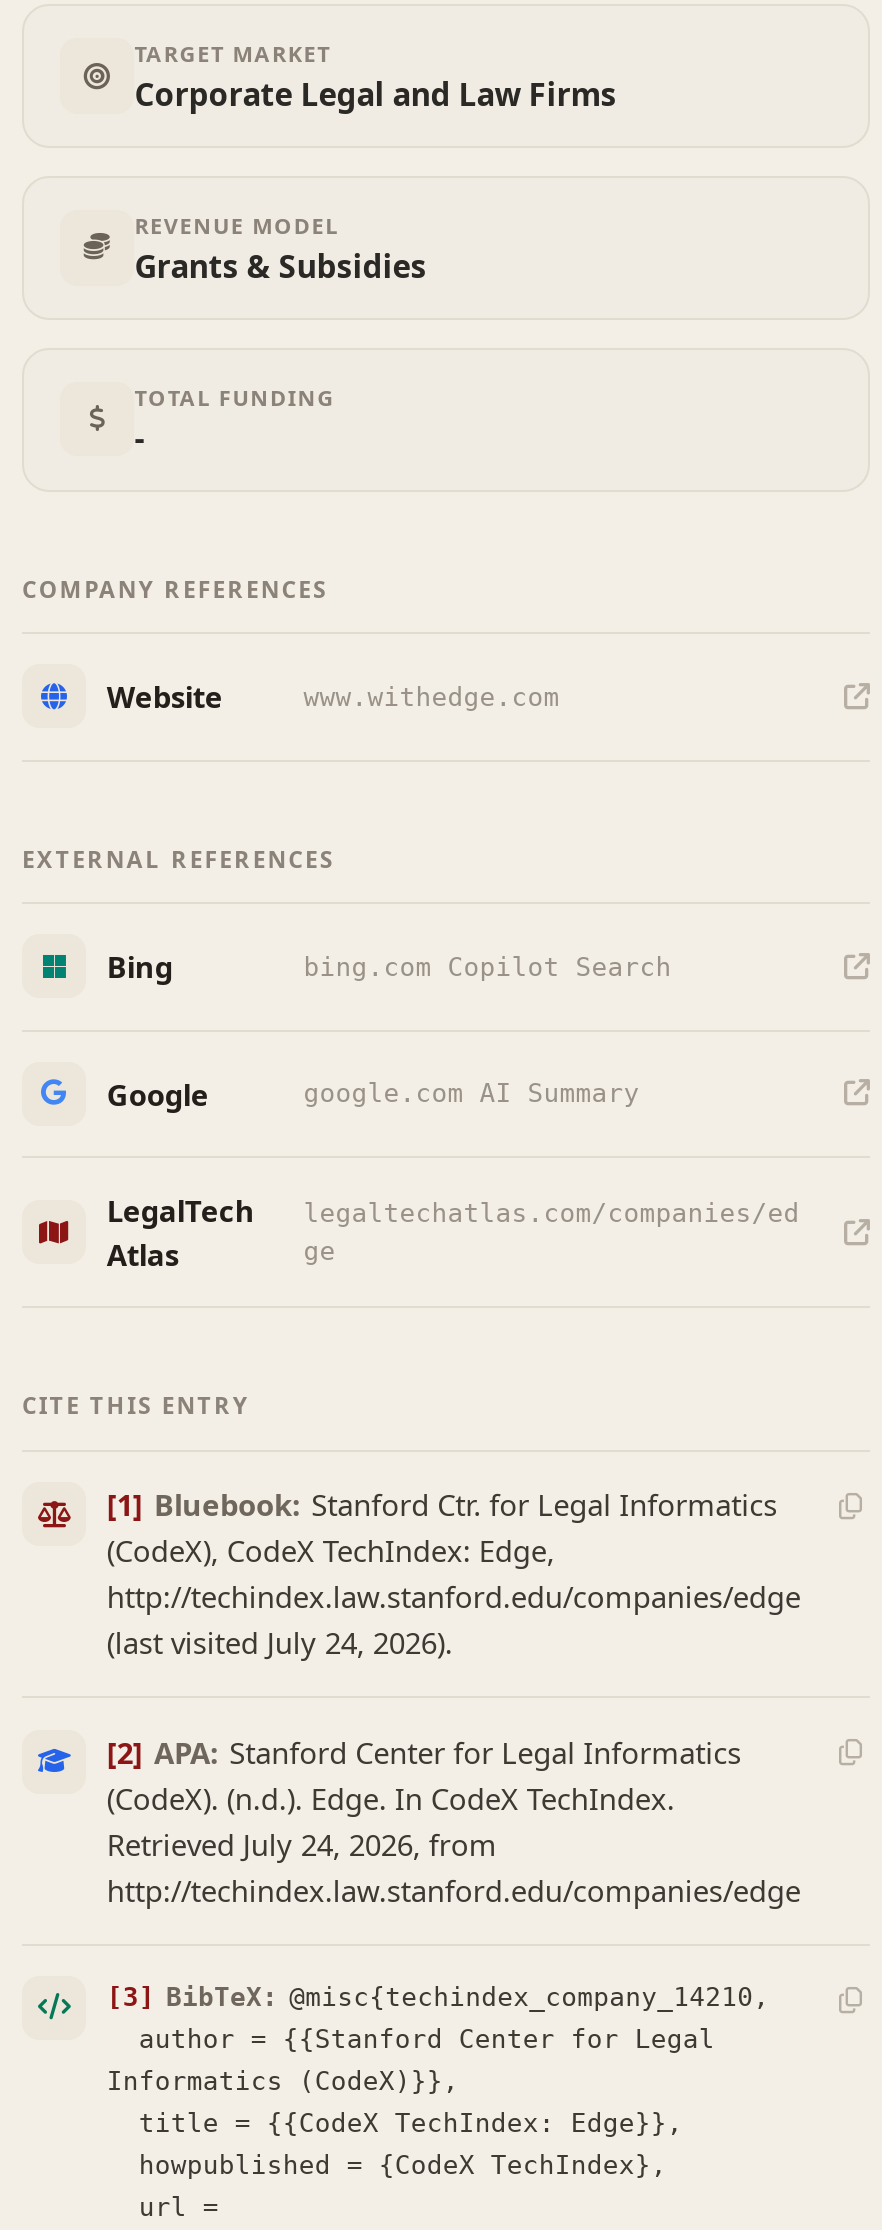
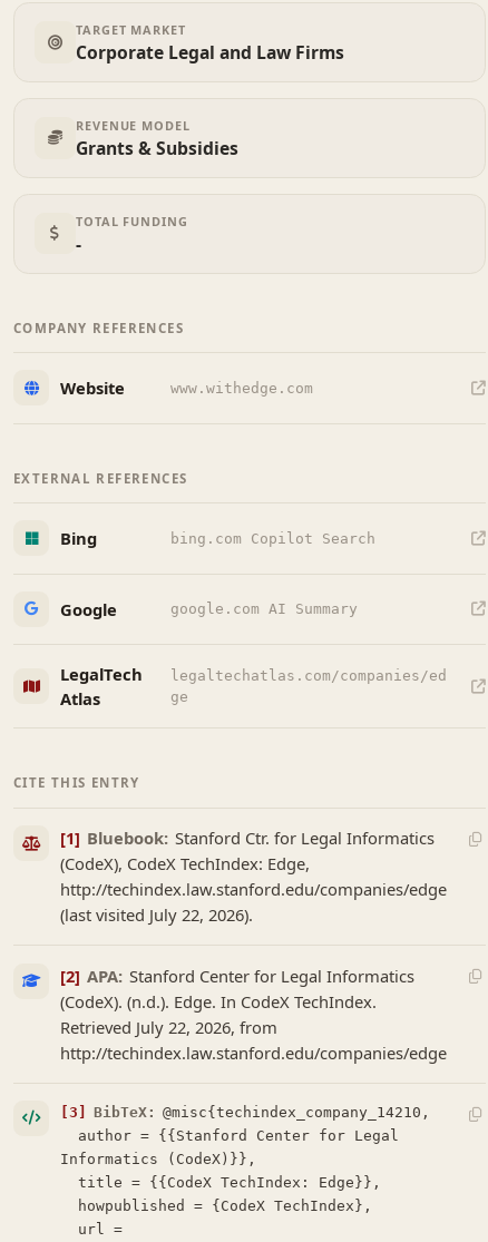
[107,1622,453,1662] (last visited July 24, 2026). -> [61,904,253,926] (last visited July 22, 2026).
[107,1823,497,1863] Retrieved July 24, 2026, from -> [61,1015,278,1038] Retrieved July 22, 2026, from

